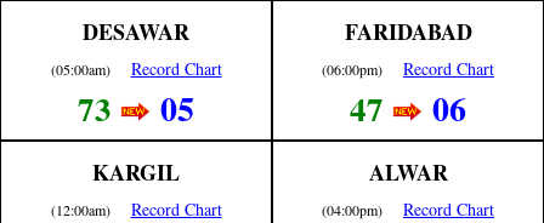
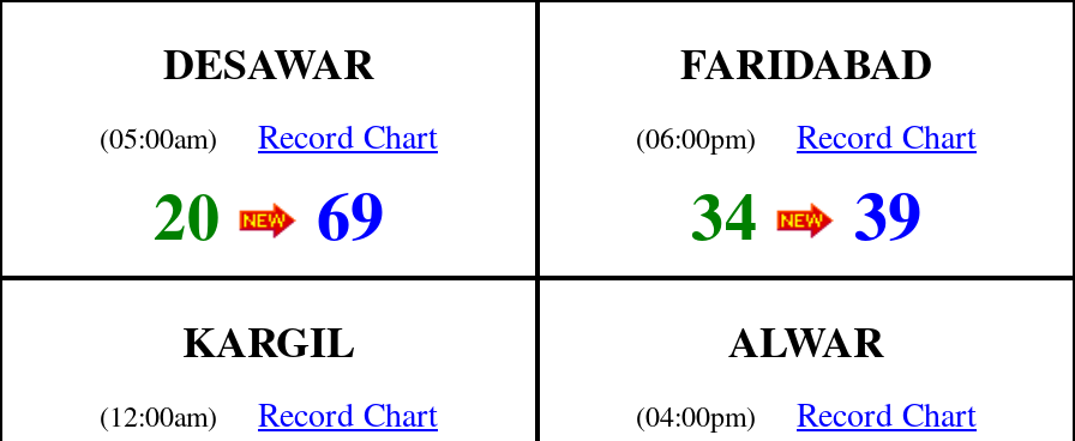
[78,85,112,132] 73 -> [154,167,221,261] 20
[160,83,194,133] 05 -> [317,165,384,263] 69
[350,85,384,132] 47 -> [691,167,758,261] 34
[432,83,466,133] 06 -> [854,165,921,263] 39

